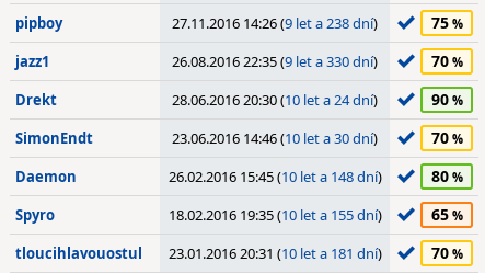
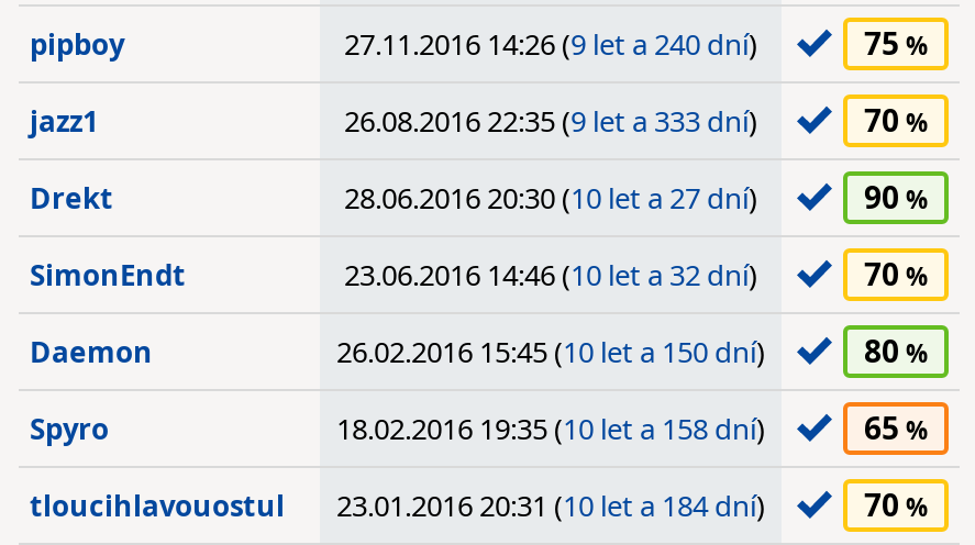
[172,13,378,33] 27.11.2016 14:26 (9 let a 238 dní) -> [344,24,757,64] 27.11.2016 14:26 (9 let a 240 dní)
[172,52,378,71] 26.08.2016 22:35 (9 let a 330 dní) -> [344,101,757,141] 26.08.2016 22:35 (9 let a 333 dní)
[172,90,378,110] 28.06.2016 20:30 (10 let a 24 dní) -> [344,178,757,218] 28.06.2016 20:30 (10 let a 27 dní)
[172,128,378,148] 23.06.2016 14:46 (10 let a 30 dní) -> [344,255,757,294] 23.06.2016 14:46 (10 let a 32 dní)
[168,167,382,186] 26.02.2016 15:45 (10 let a 148 dní) -> [336,332,765,371] 26.02.2016 15:45 (10 let a 150 dní)
[168,205,382,225] 18.02.2016 19:35 (10 let a 155 dní) -> [336,409,765,448] 18.02.2016 19:35 (10 let a 158 dní)
[15,243,382,263] tloucihlavouostul 23.01.2016 20:31 (10 let a 181 dní) -> [30,486,765,525] tloucihlavouostul 23.01.2016 20:31 (10 let a 184 dní)

